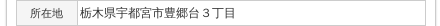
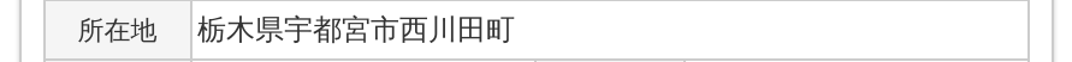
[80,6,236,20] 栃木県宇都宮市豊郷台３丁目 -> [197,14,515,47] 栃木県宇都宮市西川田町

